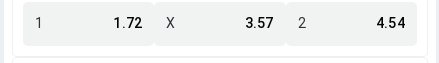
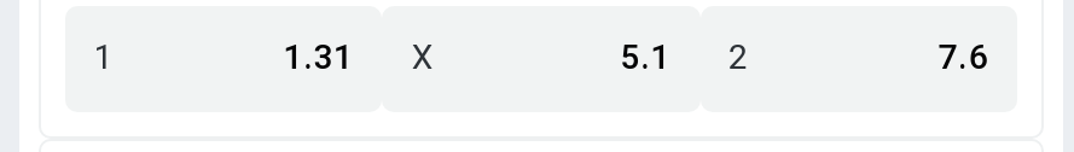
[113,15,176,31] 1.72 X -> [283,37,434,76] 1.31 X
[245,15,306,31] 3.57 2 -> [621,37,749,76] 5.1 2
[376,15,405,31] 4.54 -> [938,37,988,76] 7.6

